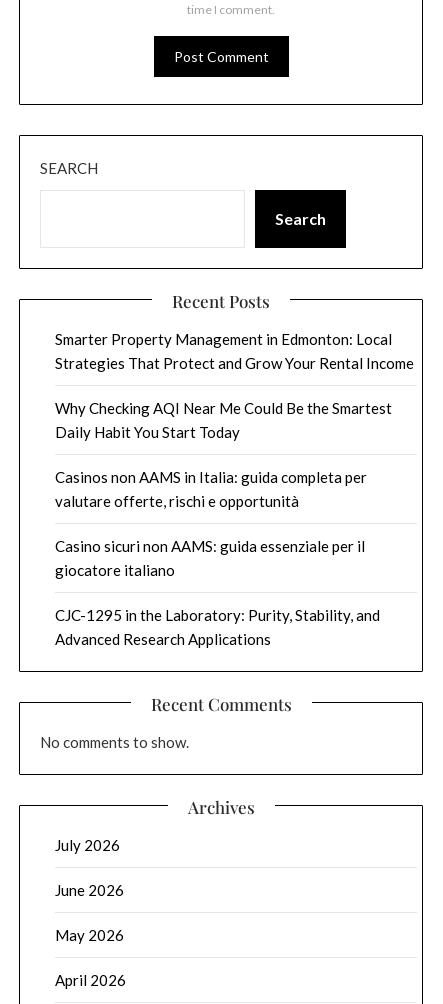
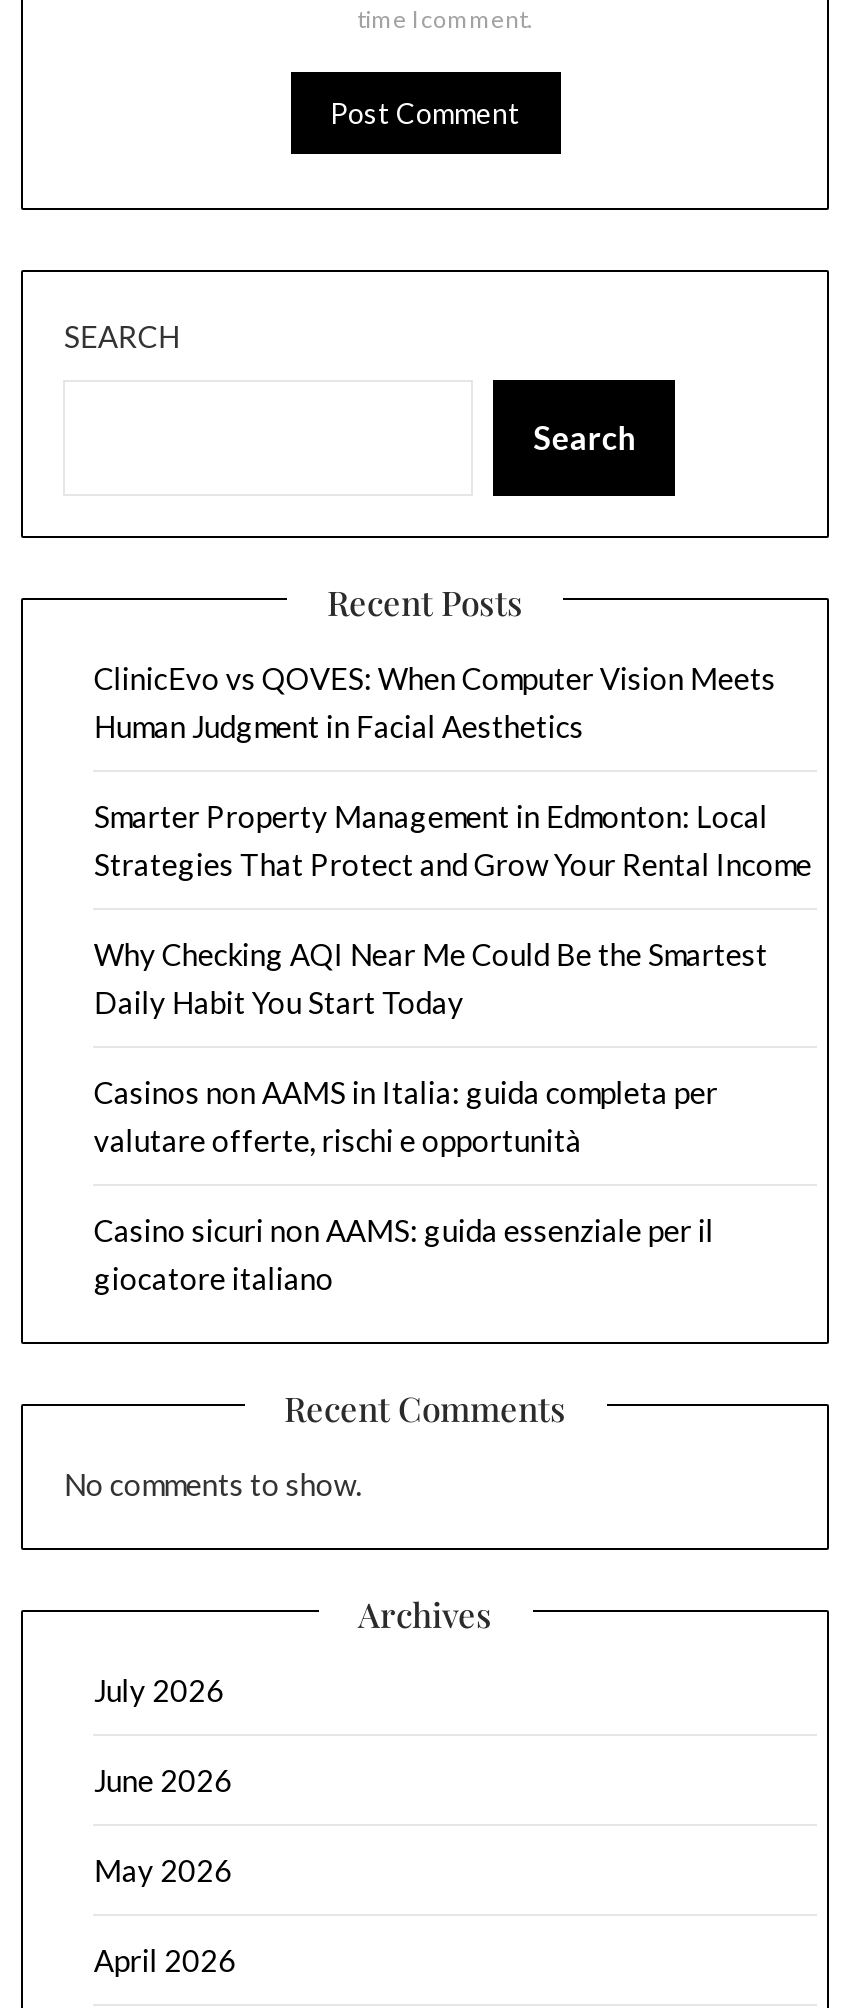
none -> [94,659,776,743] ClinicEvo vs QOVES: When Computer Vision Meets | Human Judgment in Facial Aesthetics
moved [55,329,414,578] -> [94,797,812,1295]: Smarter Property Management in Edmonton: Local | Strategies That Protect and Grow Your Rental Income | Why Checking AQI Near Me Could Be the Smartest | Daily Habit You Start Today | Casinos non AAMS in Italia: guida completa per | valutare offerte, rischi e opportunità | Casino sicuri non AAMS: guida essenziale per il | giocatore italiano
[55,605,380,647] CJC-1295 in the Laboratory: Purity, Stability, and | Advanced Research Applications -> none

